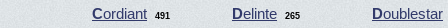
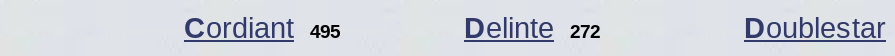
[103,6,170,22] Cordiant 491 -> [206,12,340,44] Cordiant 495
[243,6,300,22] Delinte 265 -> [486,12,600,44] Delinte 272

